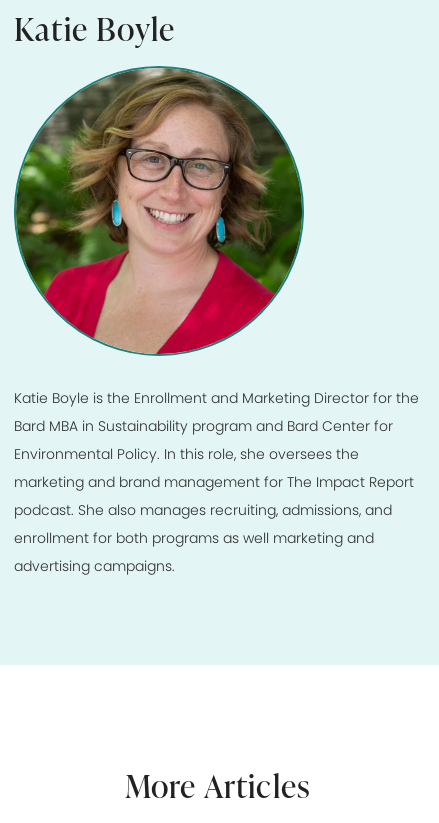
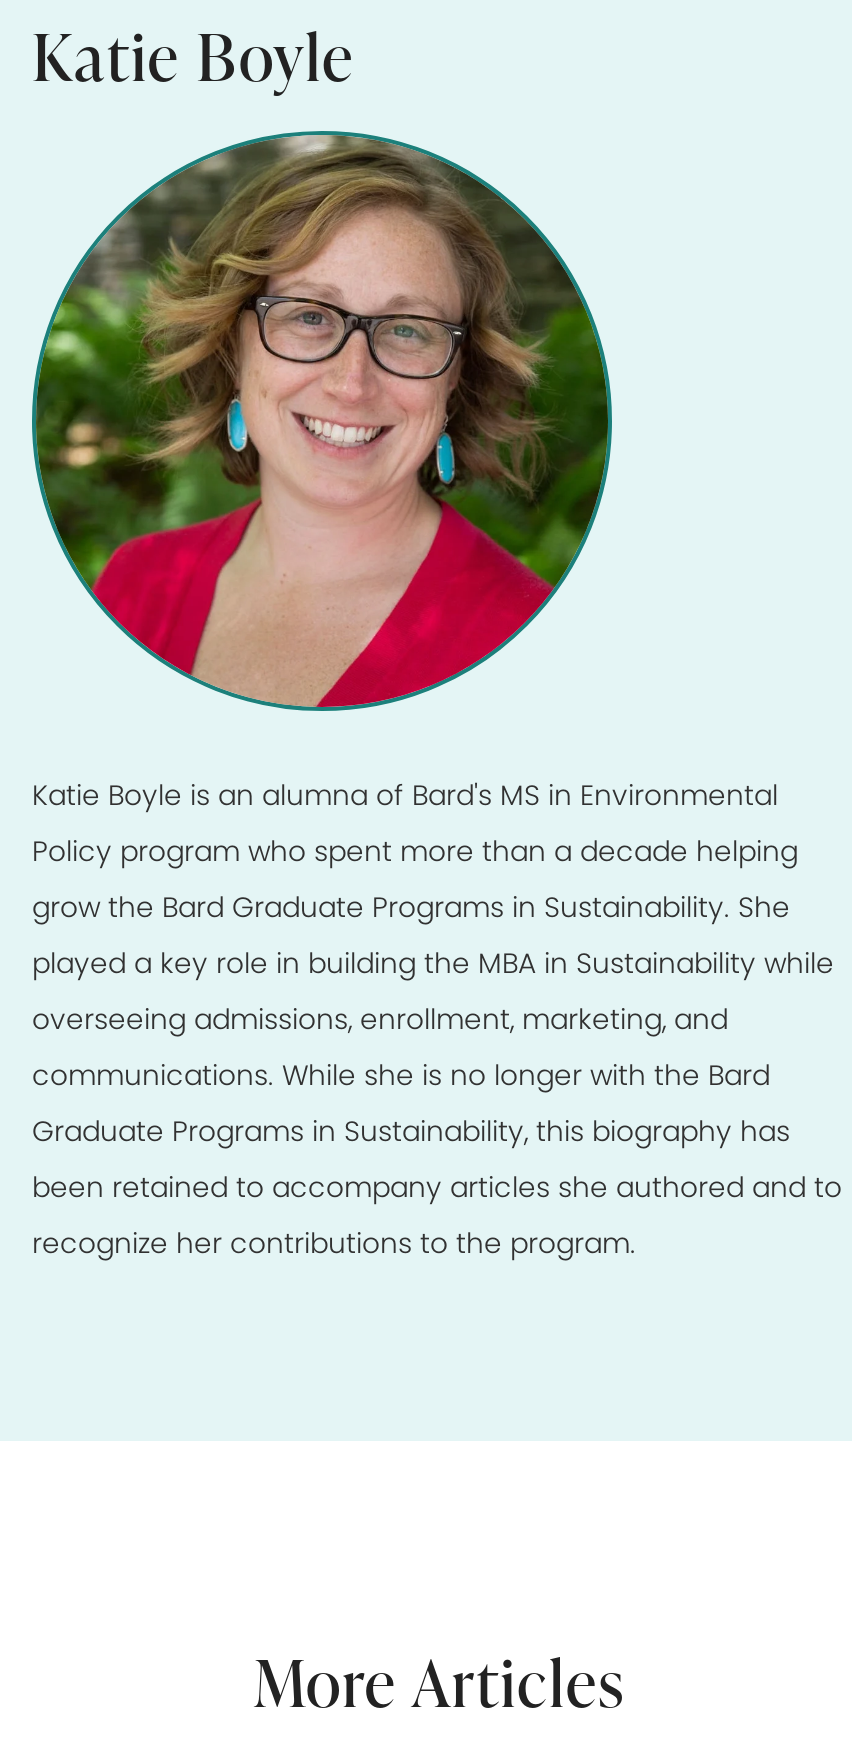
[14,388,419,576] Katie Boyle is the Enrollment and Marketing Director for the | Bard MBA in Sustainability program and Bard Center for | Environmental Policy. In this role, she oversees the | marketing and brand management for The Impact Report | podcast. She also manages recruiting, admissions, and | enrollment for both programs as well marketing and | advertising campaigns. -> [32,774,842,1262] Katie Boyle is an alumna of Bard's MS in Environmental | Policy program who spent more than a decade helping | grow the Bard Graduate Programs in Sustainability. She | played a key role in building the MBA in Sustainability while | overseeing admissions, enrollment, marketing, and | communications. While she is no longer with the Bard | Graduate Programs in Sustainability, this biography has | been retained to accompany articles she authored and to | recognize her contributions to the program.

